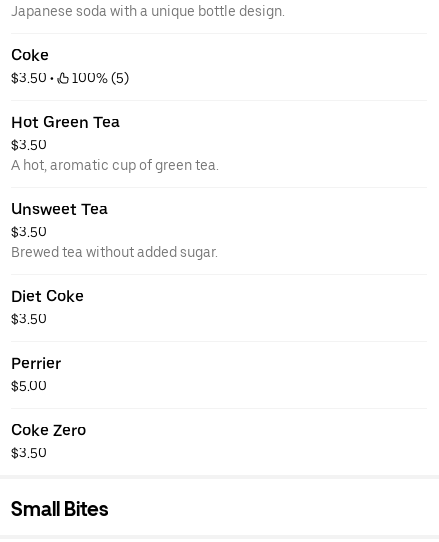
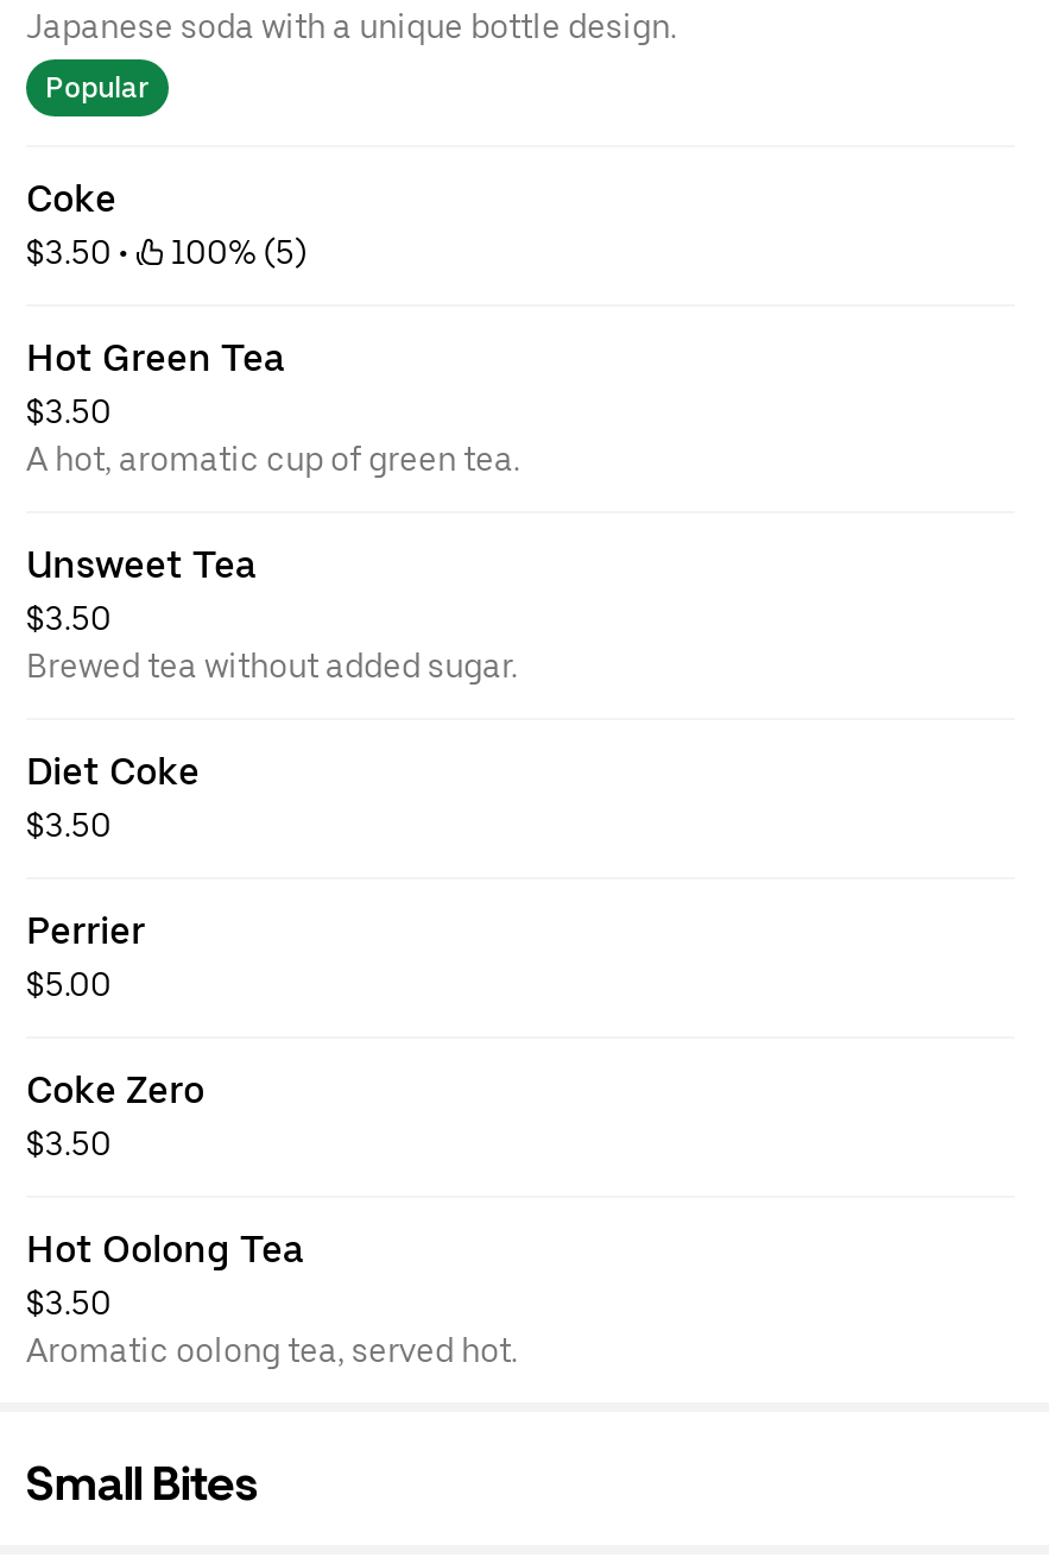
none -> [45,72,150,105] Popular
none -> [26,1227,518,1369] Hot Oolong Tea | $3.50 | Aromatic oolong tea, served hot.

